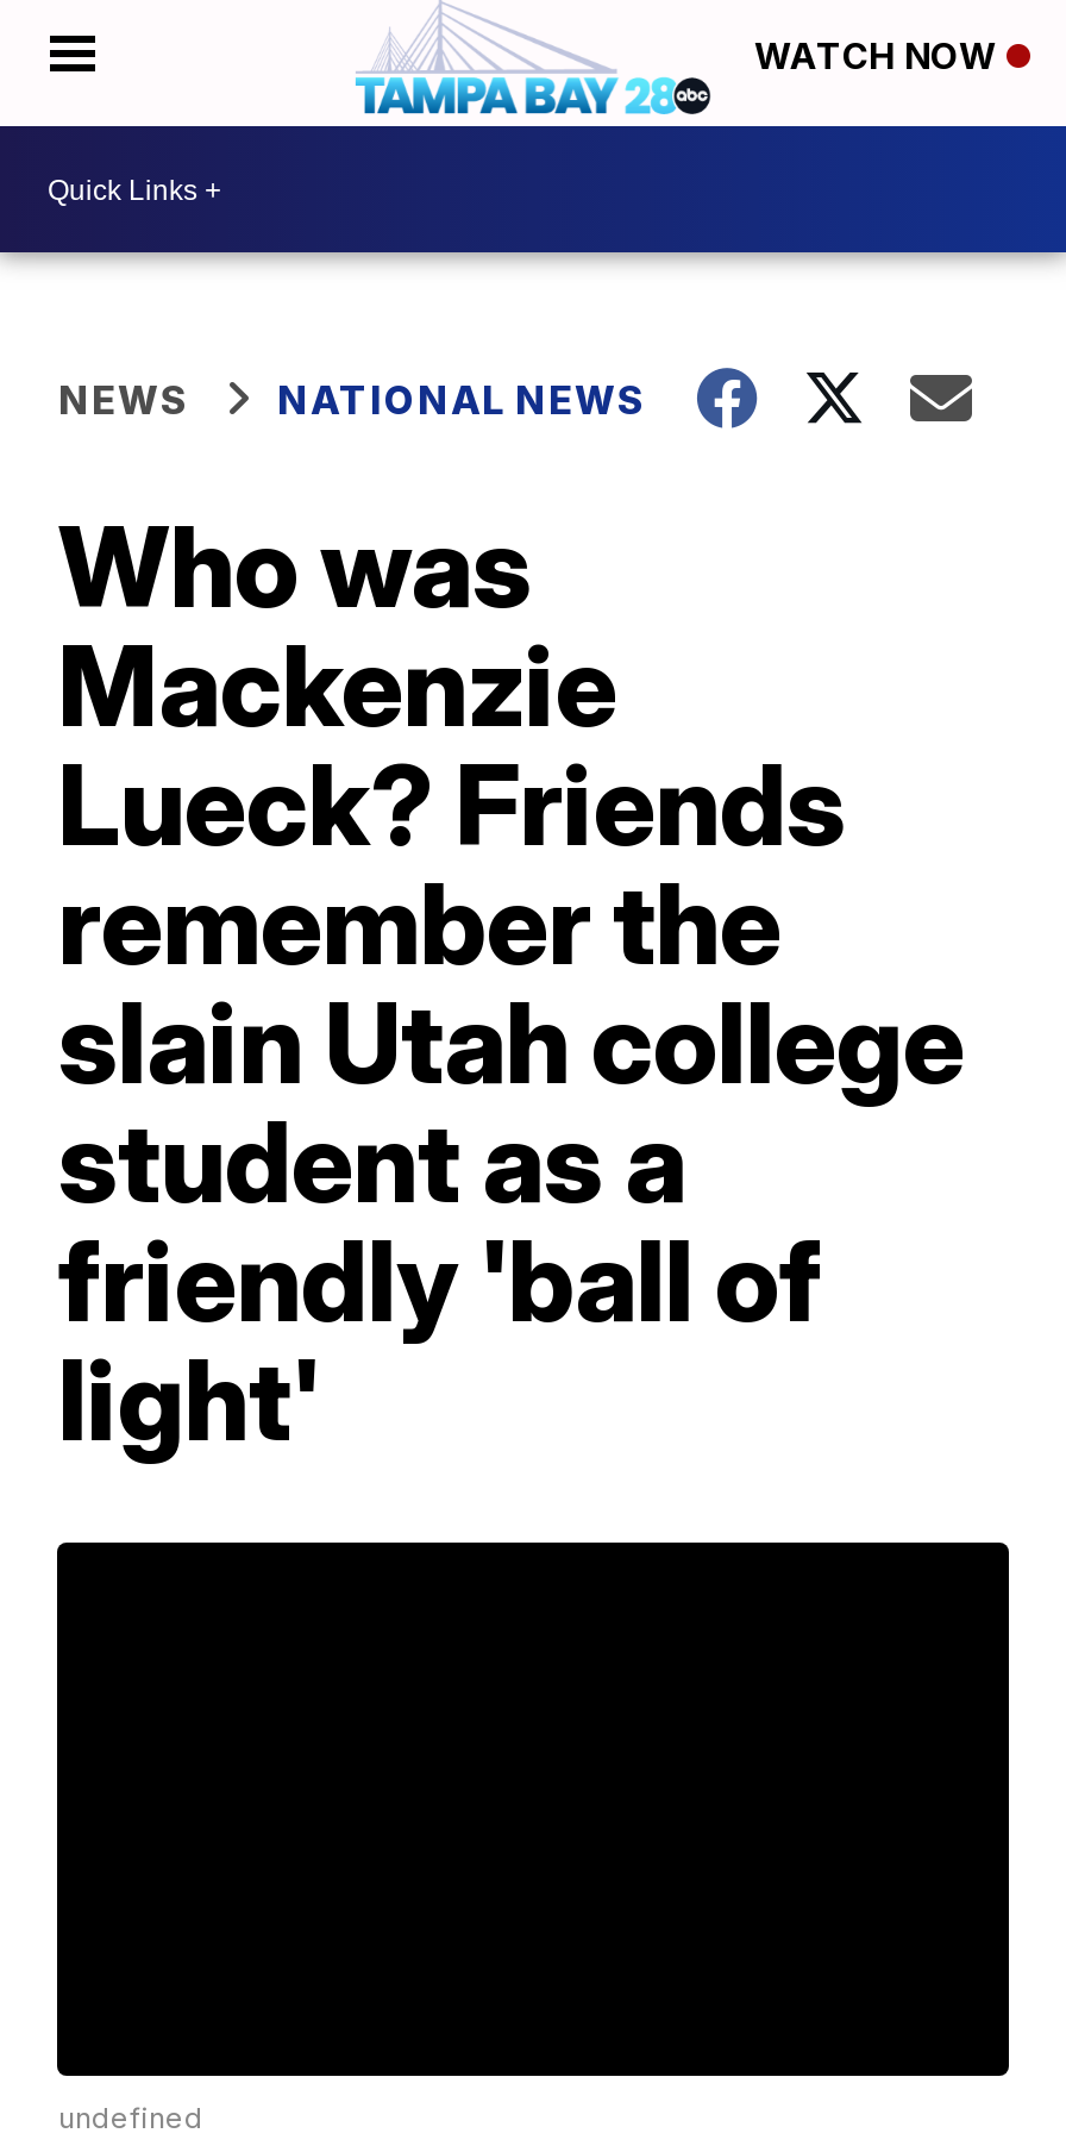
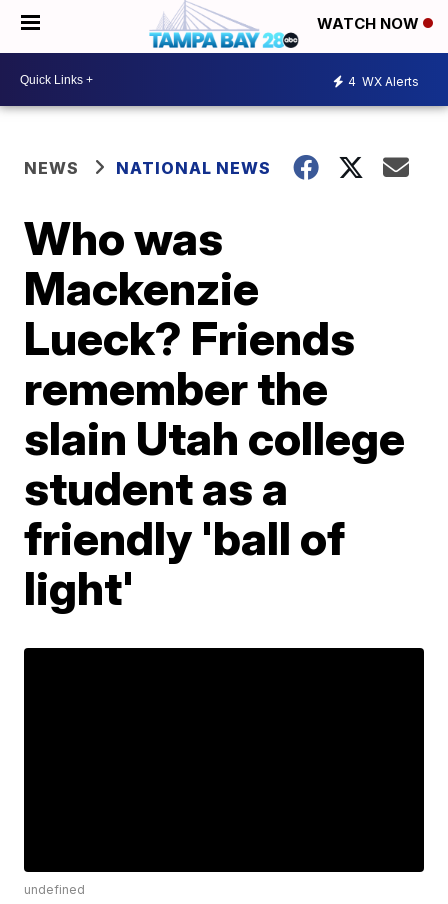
none -> [348,73,419,88] 4 WX Alerts

